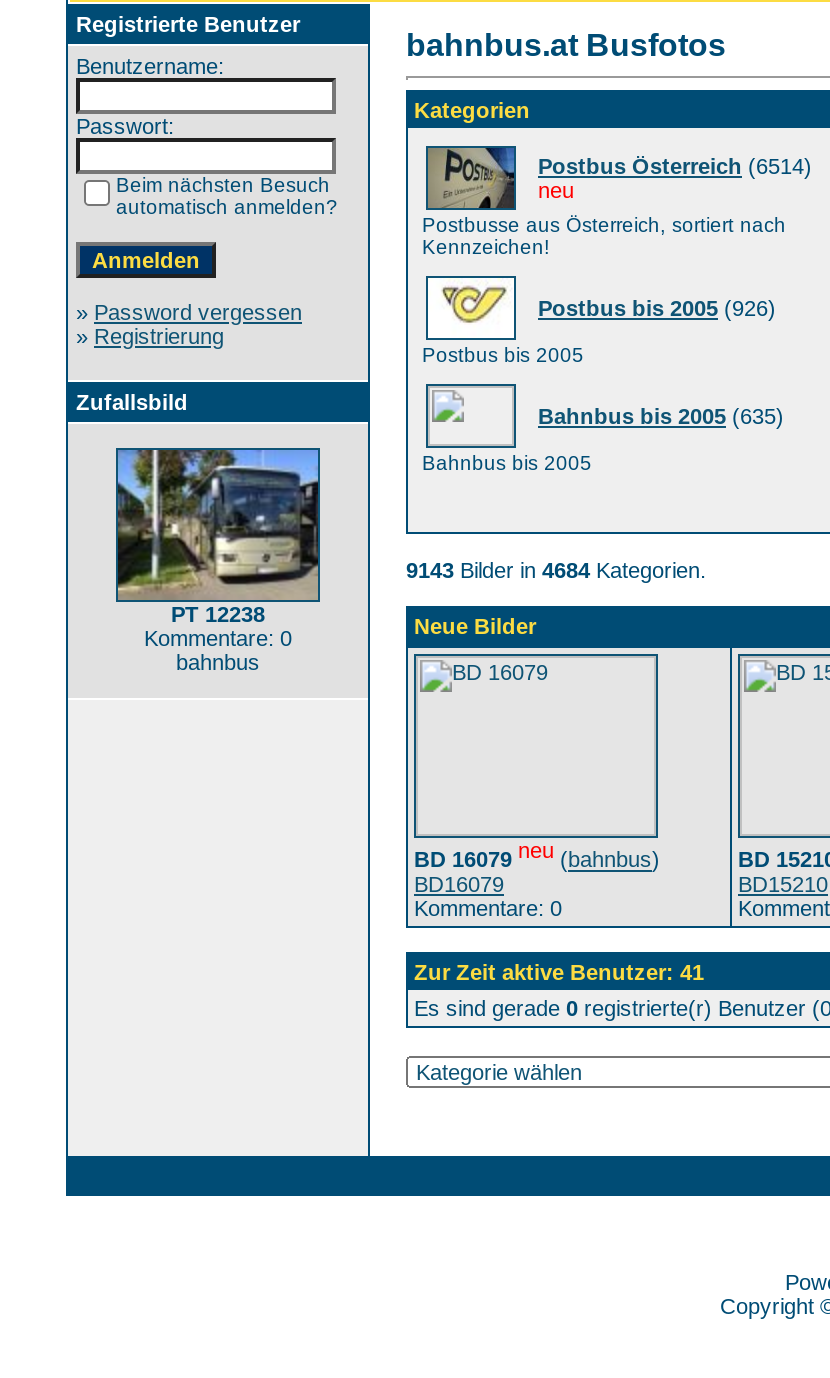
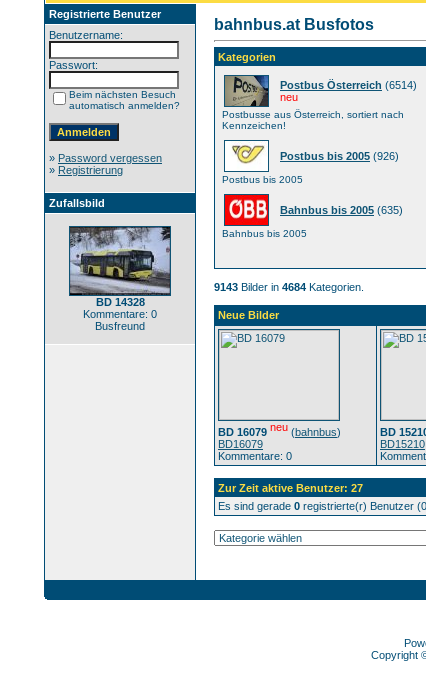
[426,384,516,448] [image] -> [224,194,269,226] [image]
[116,448,320,626] [image] | PT 12238 -> [69,226,171,308] [image] | BD 14328
[176,650,260,674] bahnbus -> [95,320,145,332] Busfreund
[414,960,704,984] Zur Zeit aktive Benutzer: 41 -> [218,482,363,494] Zur Zeit aktive Benutzer: 27

